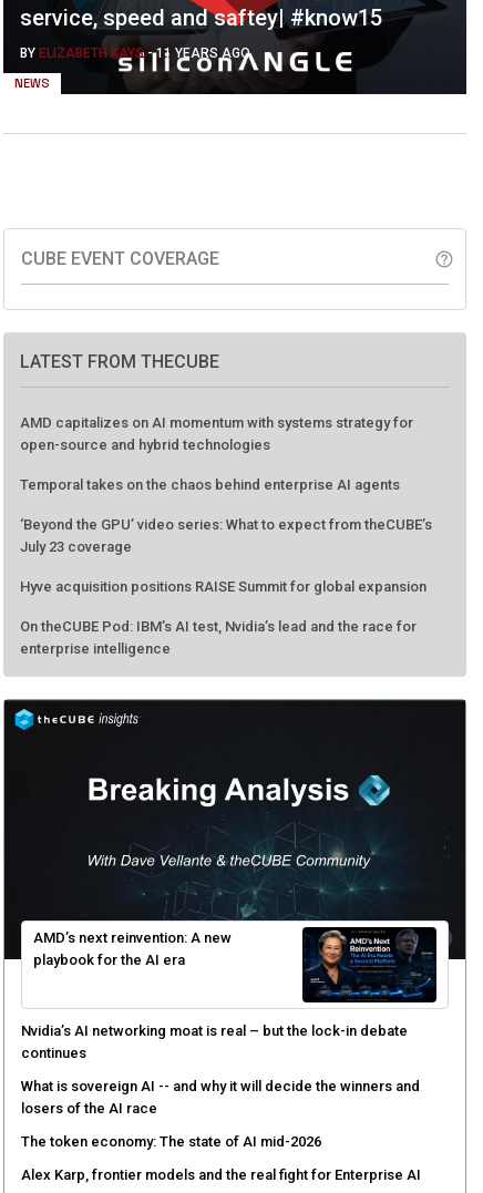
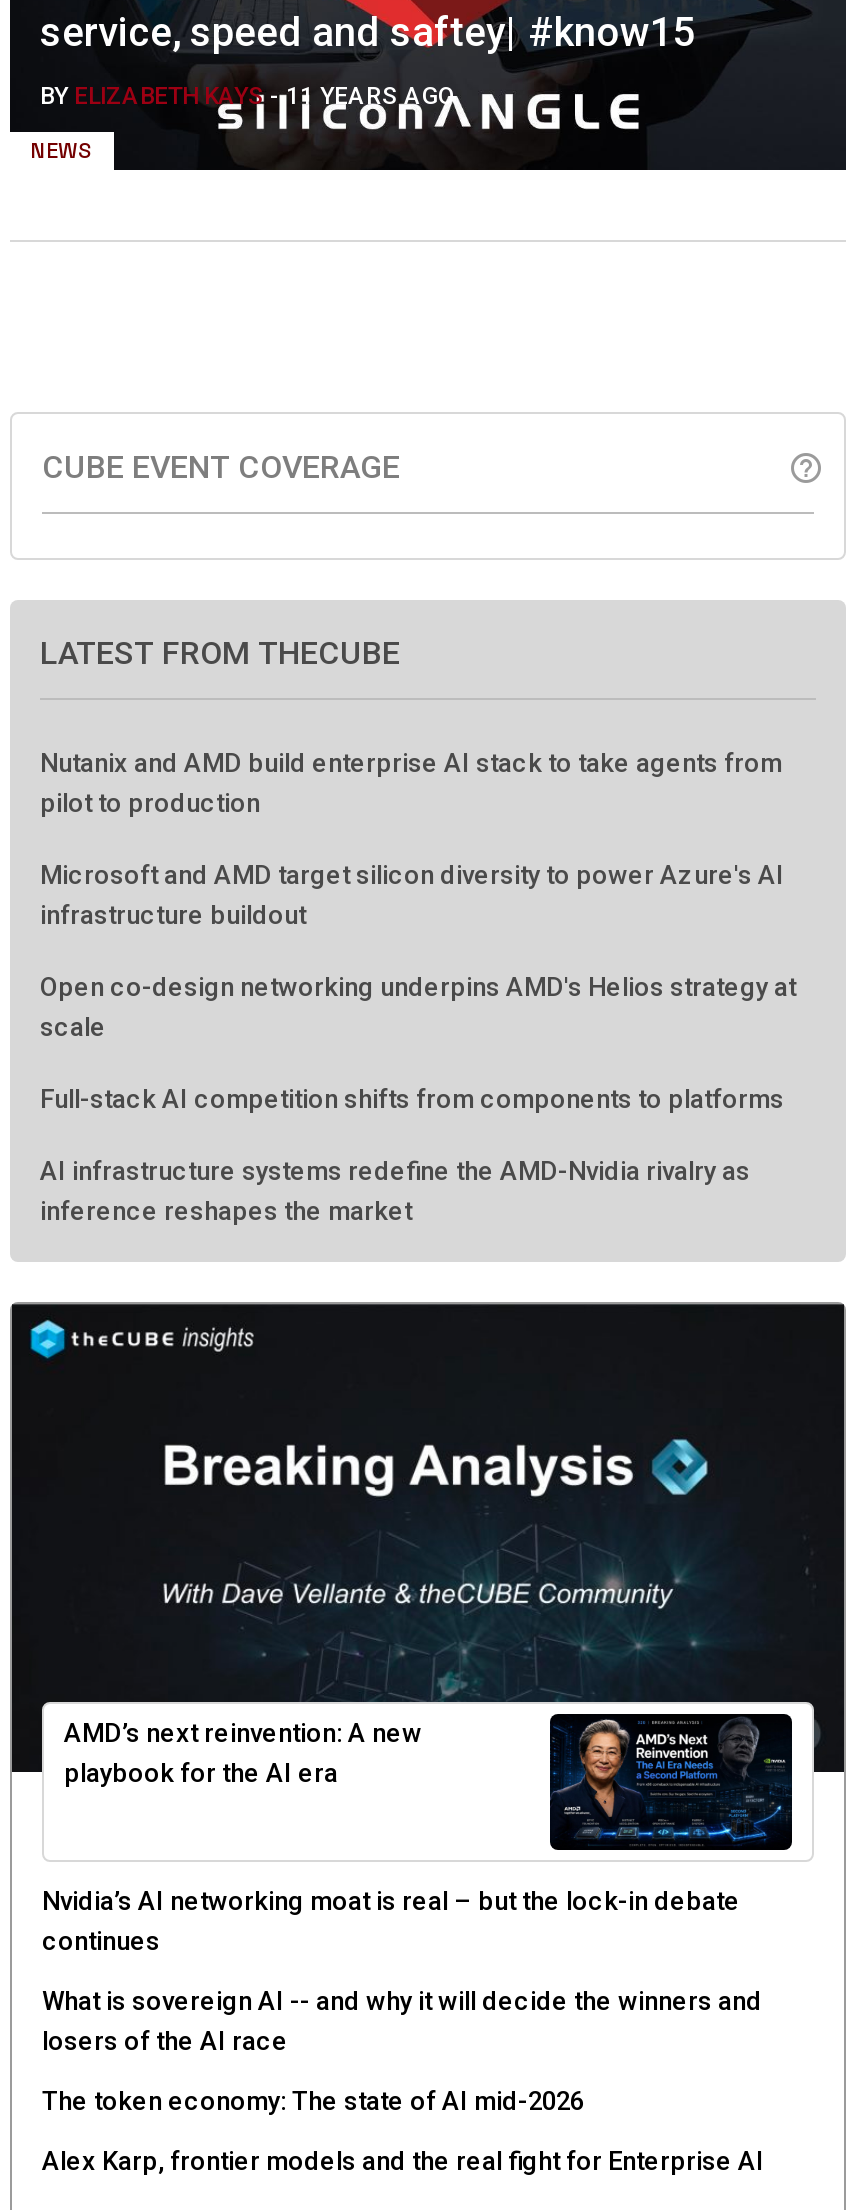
[20,414,413,452] AMD capitalizes on AI momentum with systems strategy for | open-source and hybrid technologies -> [40,747,782,817] Nutanix and AMD build enterprise AI stack to take agents from | pilot to production
[20,476,400,492] Temporal takes on the chaos behind enterprise AI agents -> [40,859,784,929] Microsoft and AMD target silicon diversity to power Azure's AI | infrastructure buildout
[20,516,432,554] ‘Beyond the GPU’ video series: What to expect from theCUBE’s | July 23 coverage -> [40,971,796,1041] Open co-design networking underpins AMD's Helios strategy at | scale
[20,578,427,594] Hyve acquisition positions RAISE Summit for global expansion -> [40,1083,784,1113] Full-stack AI competition shifts from components to platforms
[20,618,417,656] On theCUBE Pod: IBM’s AI test, Nvidia’s lead and the race for | enterprise intelligence -> [40,1155,750,1225] AI infrastructure systems redefine the AMD-Nvidia rivalry as | inference reshapes the market

